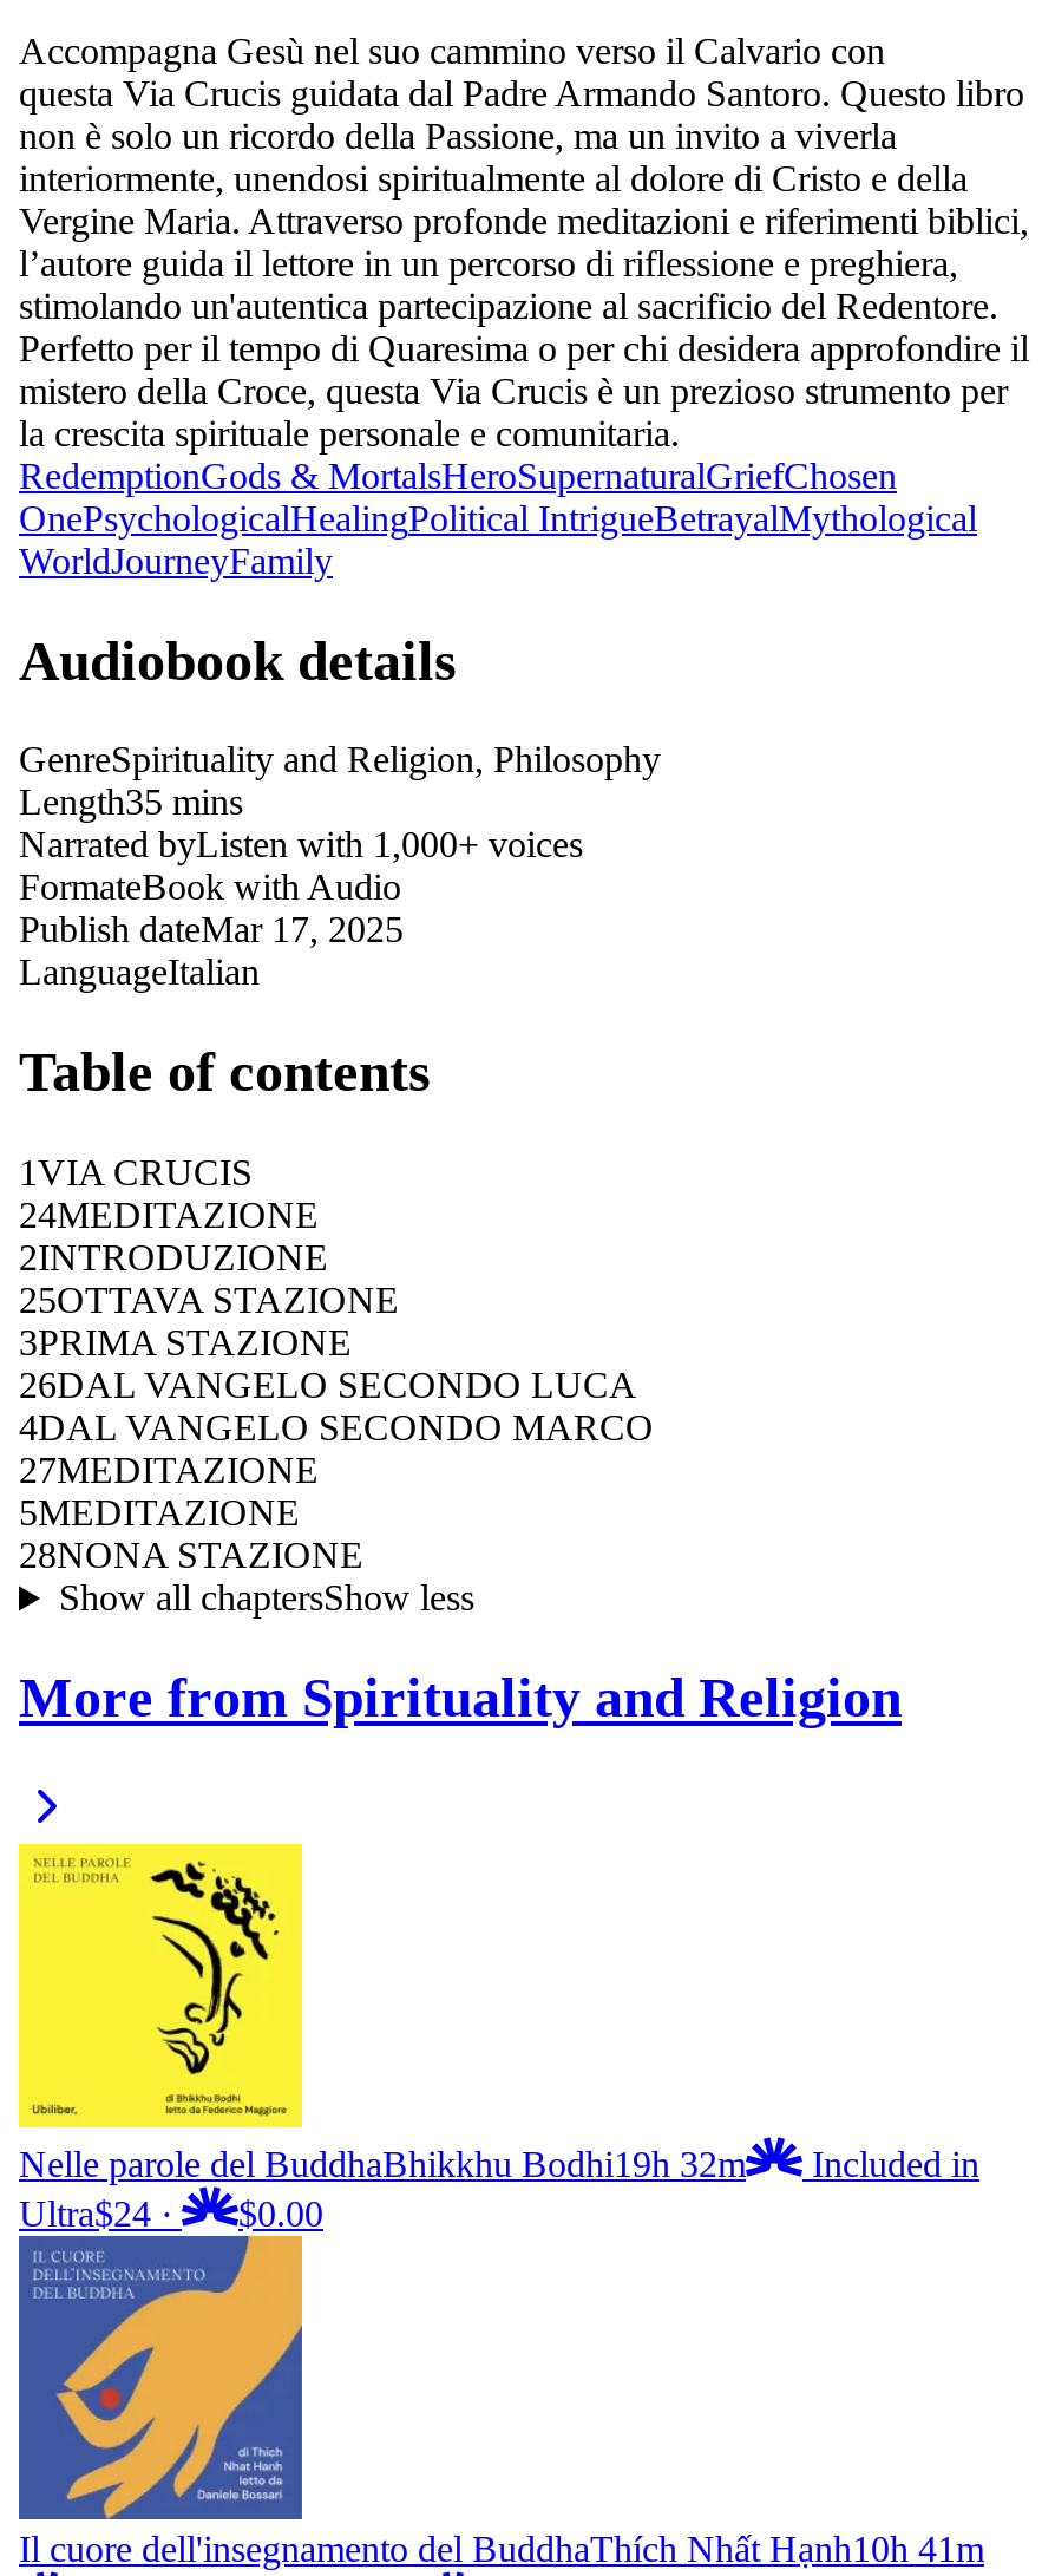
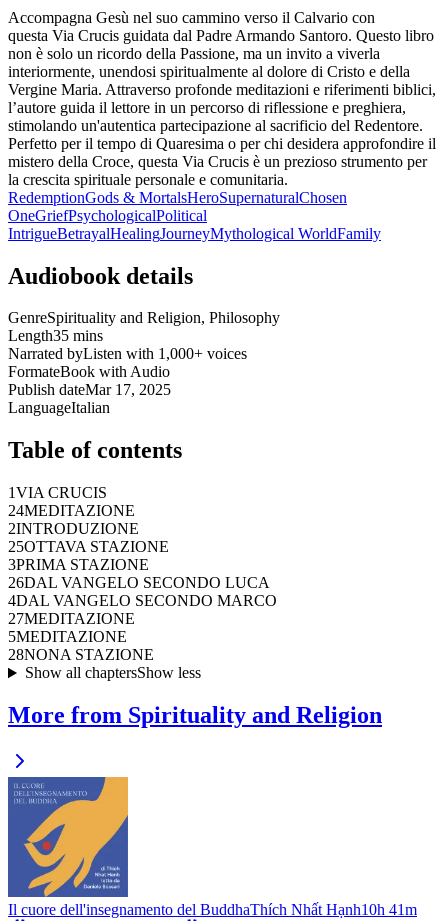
[19,455,977,580] RedemptionGods & MortalsHeroSupernaturalGriefChosen | OnePsychologicalHealingPolitical IntrigueBetrayalMythological | WorldJourneyFamily -> [8,189,381,242] RedemptionGods & MortalsHeroSupernaturalChosen | OneGriefPsychologicalPolitical | IntrigueBetrayalHealingJourneyMythological WorldFamily
[17,1842,979,2234] [image] | Nelle parole del BuddhaBhikkhu Bodhi19h 32m | Included in | Ultra$24 · | $0.00 -> none

